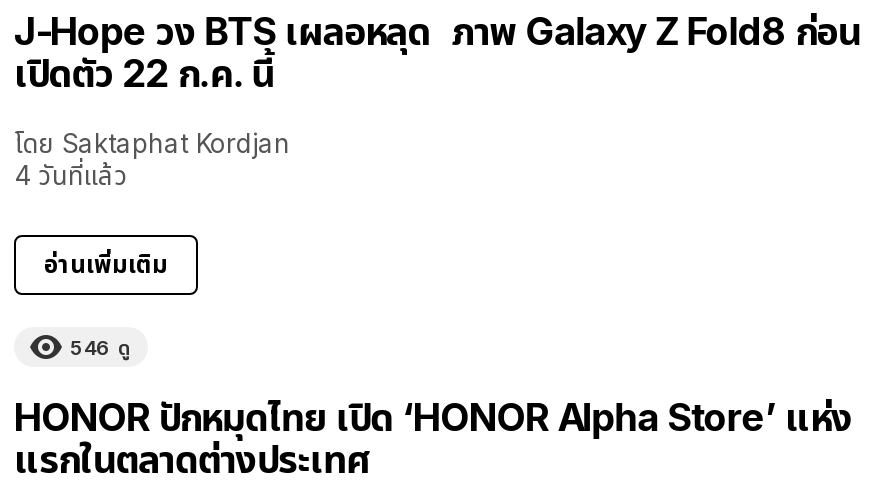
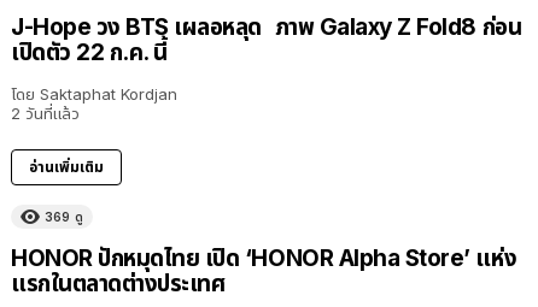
[14,159,128,191] 4 วันที่แล้ว -> [11,104,80,123] 2 วันที่แล้ว
[70,335,132,359] 546 ดู -> [45,209,83,224] 369 ดู

